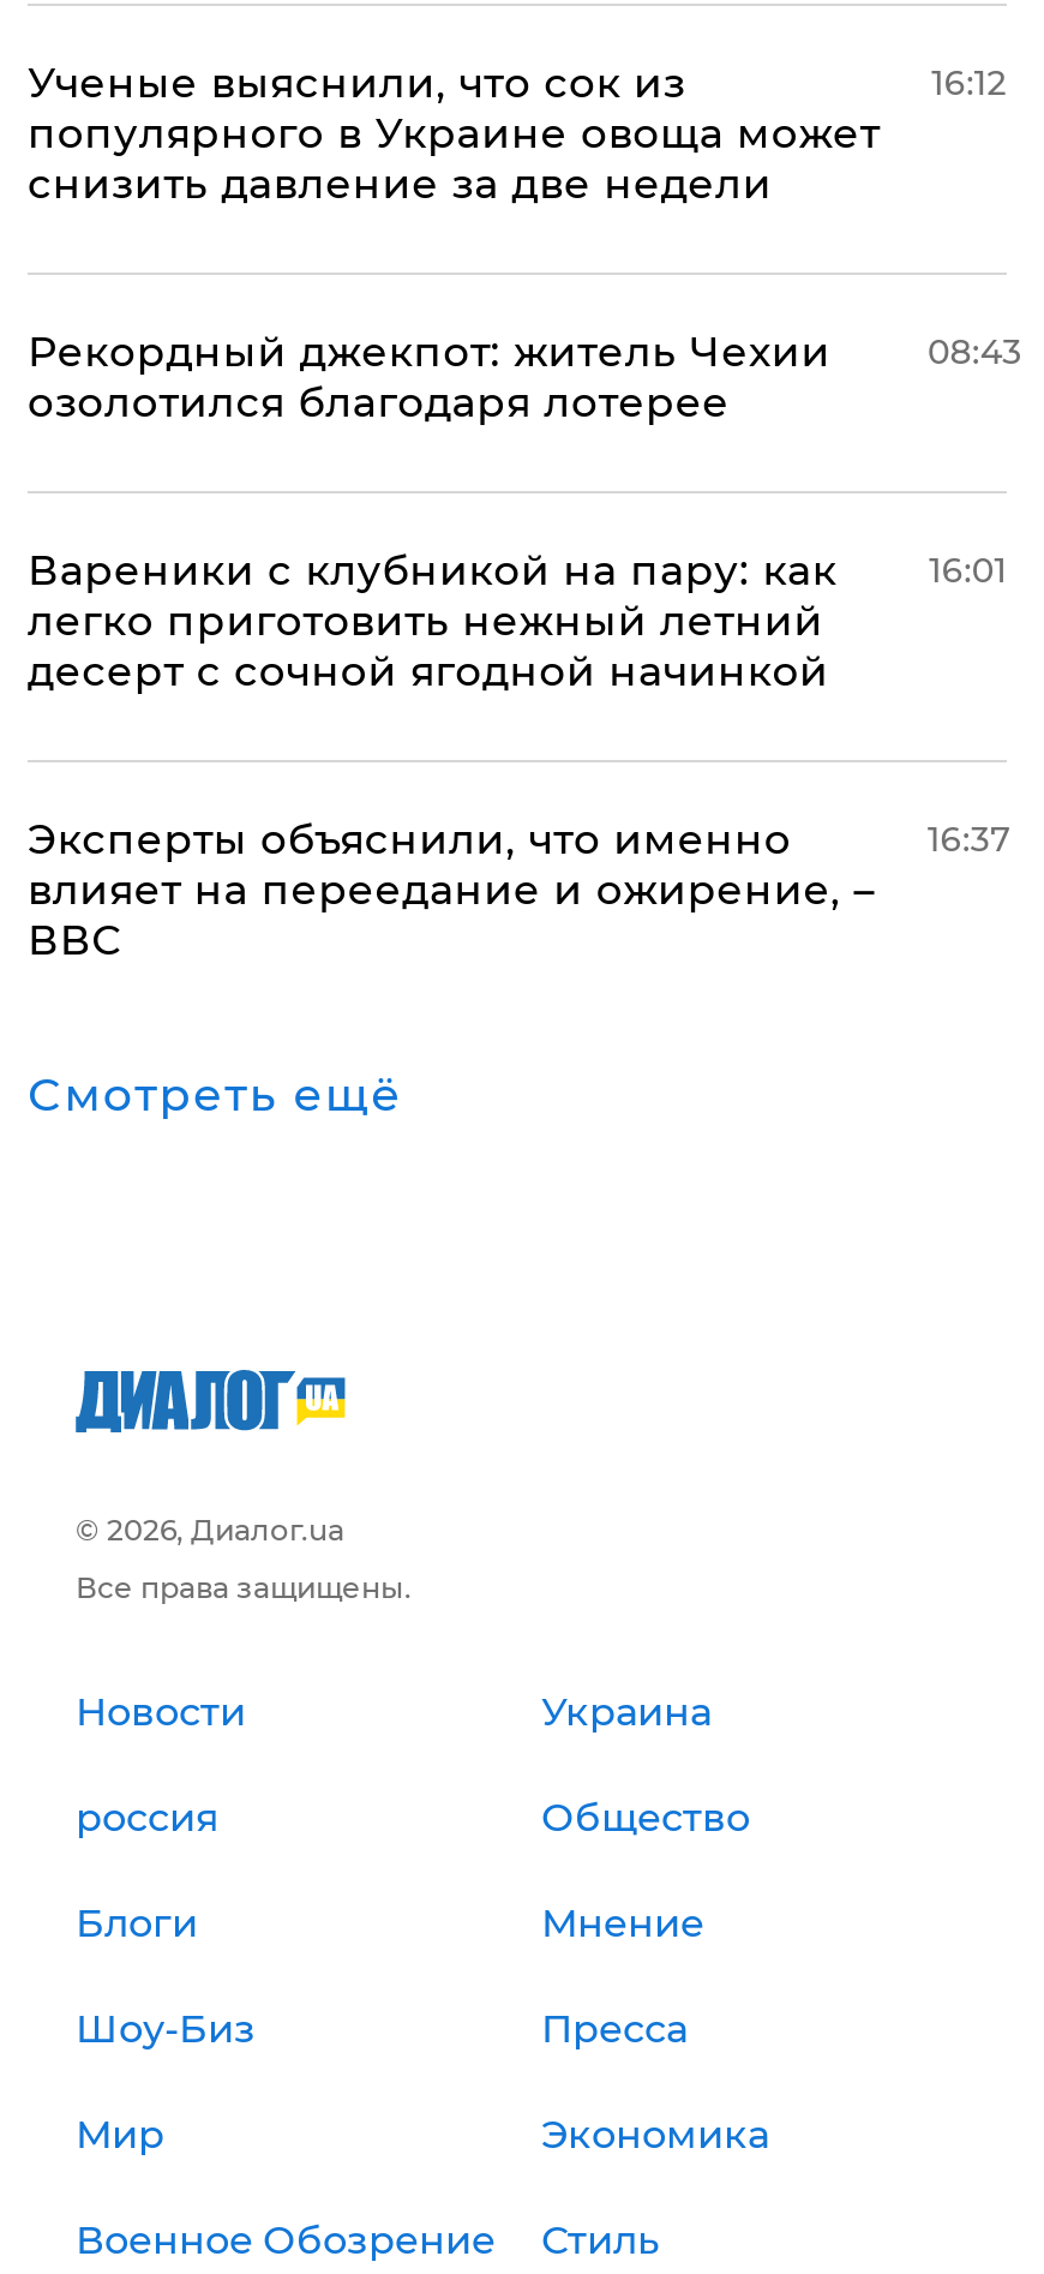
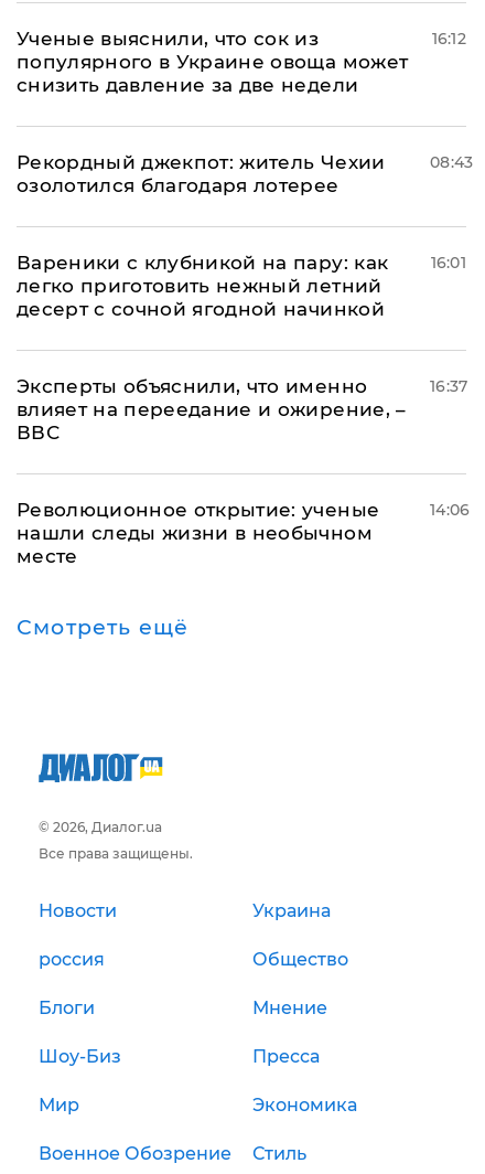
none -> [17,499,379,567] Революционное открытие: ученые | нашли следы жизни в необычном | месте
none -> [430,500,470,520] 14:06

